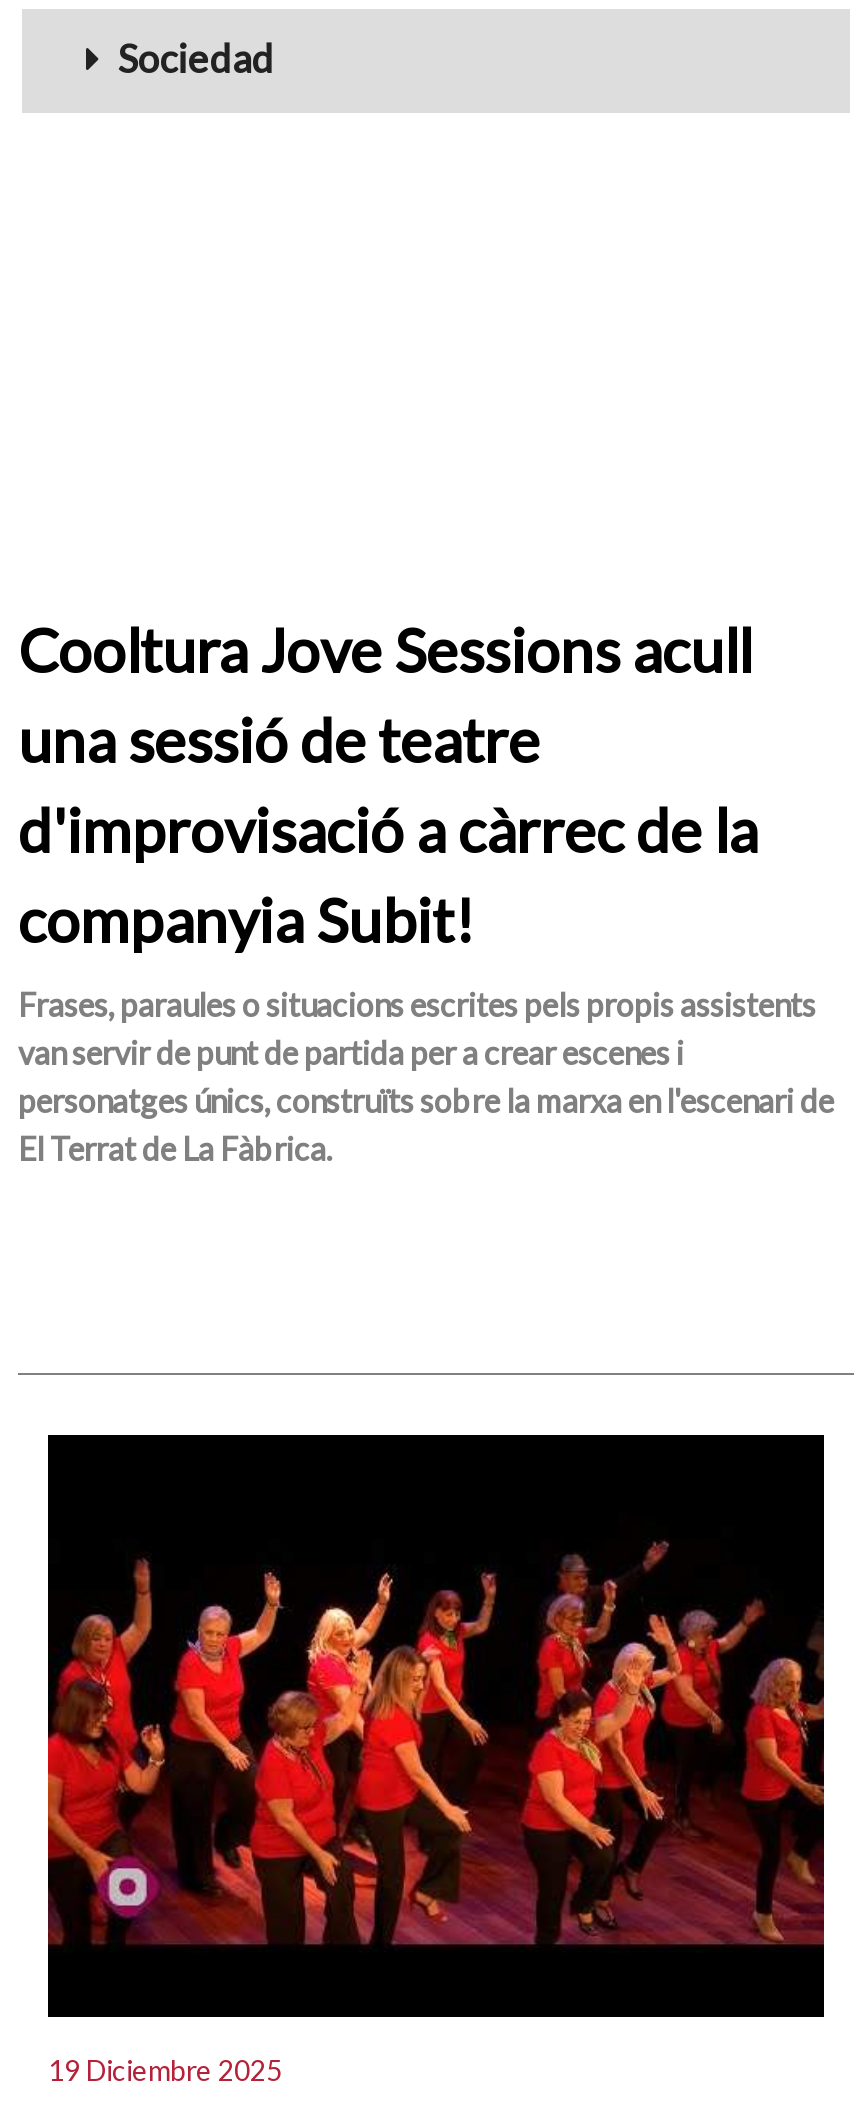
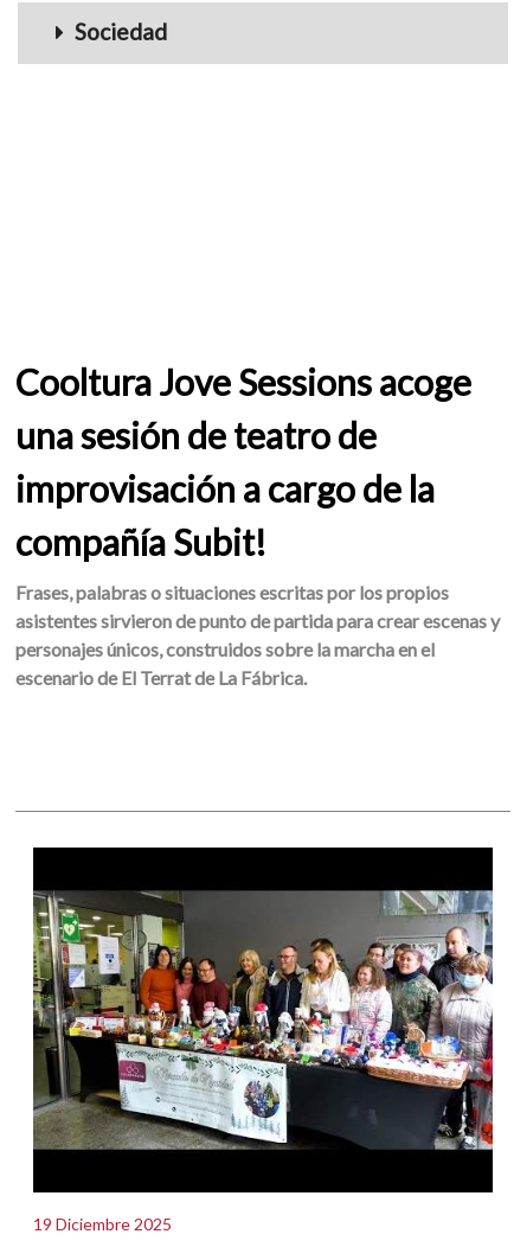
[18,613,834,1167] Cooltura Jove Sessions acull | una sessió de teatre | d'improvisació a càrrec de la | companyia Subit! | Frases, paraules o situacions escrites pels propis assistents | van servir de punt de partida per a crear escenes i | personatges únics, construïts sobre la marxa en l'escenari de | El Terrat de La Fàbrica. -> [15,360,500,689] Cooltura Jove Sessions acoge | una sesión de teatro de | improvisación a cargo de la | compañía Subit! | Frases, palabras o situaciones escritas por los propios | asistentes sirvieron de punto de partida para crear escenas y | personajes únicos, construidos sobre la marcha en el | escenario de El Terrat de La Fábrica.
[46,1507,826,1947] [image] -> [32,889,494,1151] [image]

